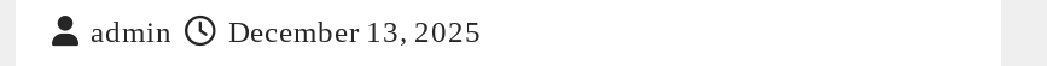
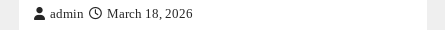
[91,15,482,49] admin December 13, 2025 -> [50,7,193,21] admin March 18, 2026

